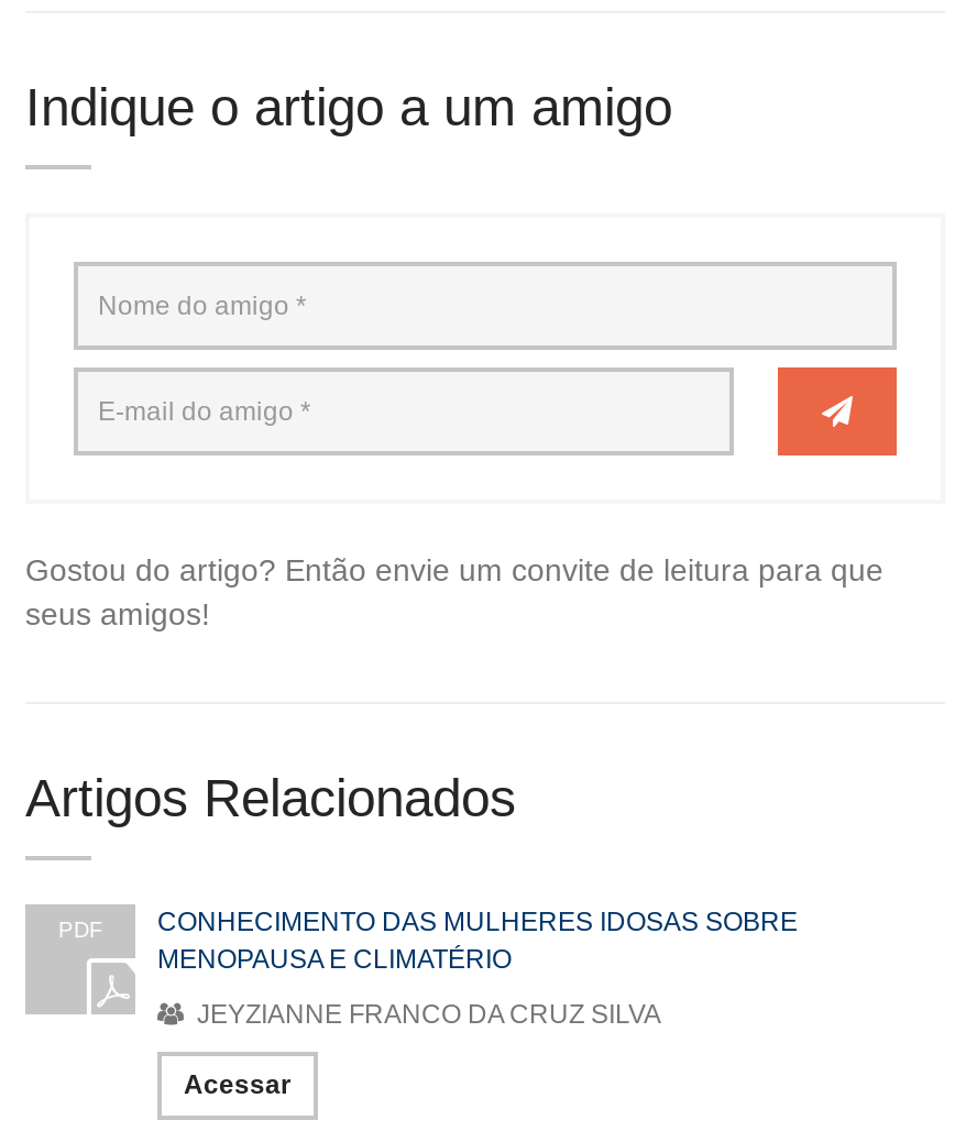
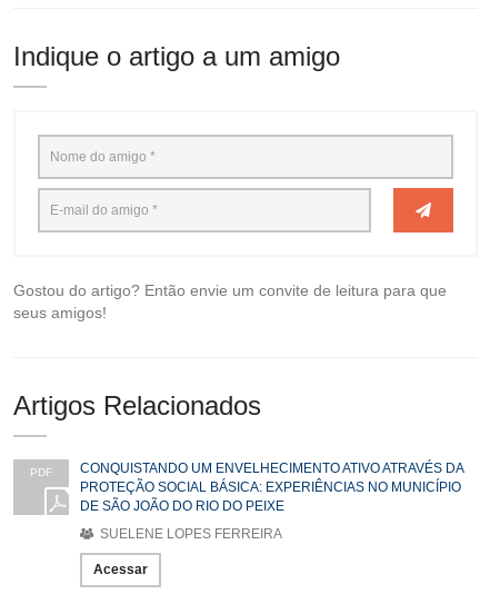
[157,906,798,975] CONHECIMENTO DAS MULHERES IDOSAS SOBRE | MENOPAUSA E CLIMATÉRIO -> [80,460,463,514] CONQUISTANDO UM ENVELHECIMENTO ATIVO ATRAVÉS DA | PROTEÇÃO SOCIAL BÁSICA: EXPERIÊNCIAS NO MUNICÍPIO | DE SÃO JOÃO DO RIO DO PEIXE
[190,999,661,1030] JEYZIANNE FRANCO DA CRUZ SILVA -> [97,526,282,542] SUELENE LOPES FERREIRA

